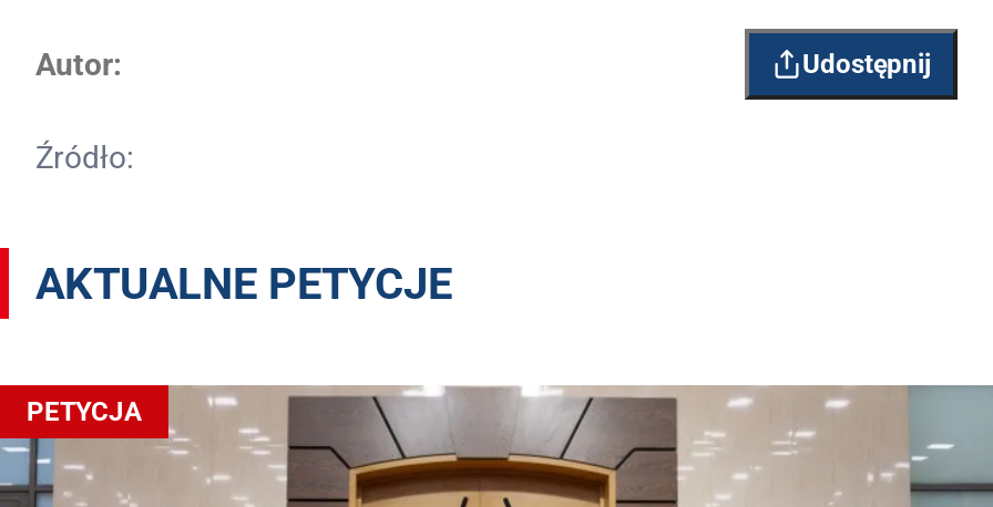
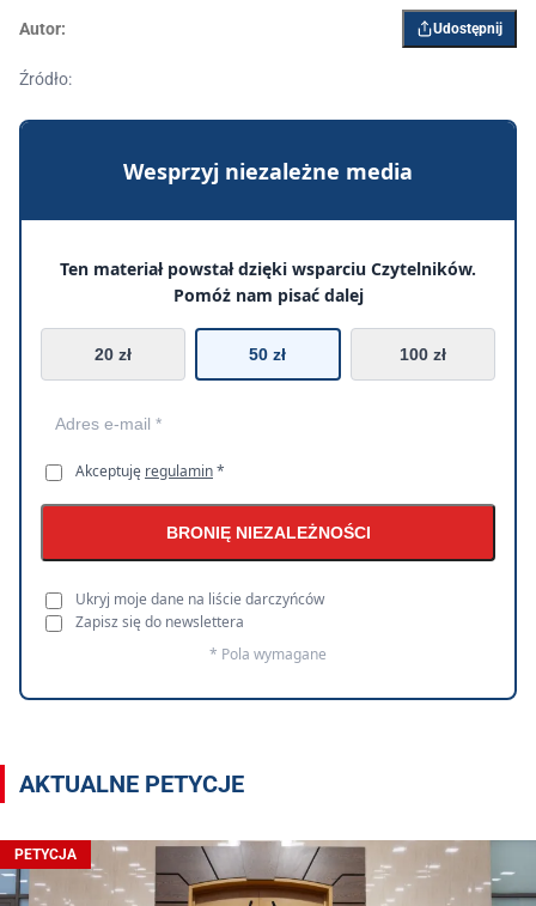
none -> [18,118,518,701] [image] | Wesprzyj niezależne media | Ten materiał powstał dzięki wsparciu Czytelników. | Pomóż nam pisać dalej | 20 zł | 50 zł | 100 zł
none -> [75,461,370,664] Akceptuję regulamin * | BRONIĘ NIEZALEŻNOŚCI | Ukryj moje dane na liście darczyńców | Zapisz się do newslettera | * Pola wymagane

